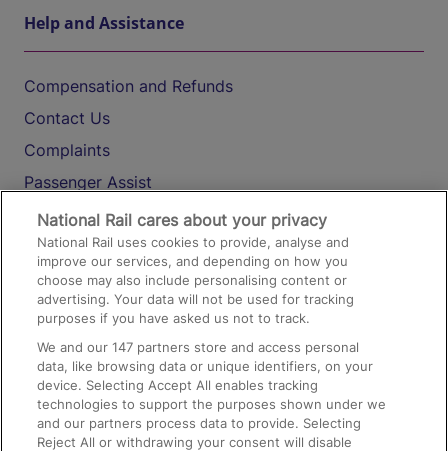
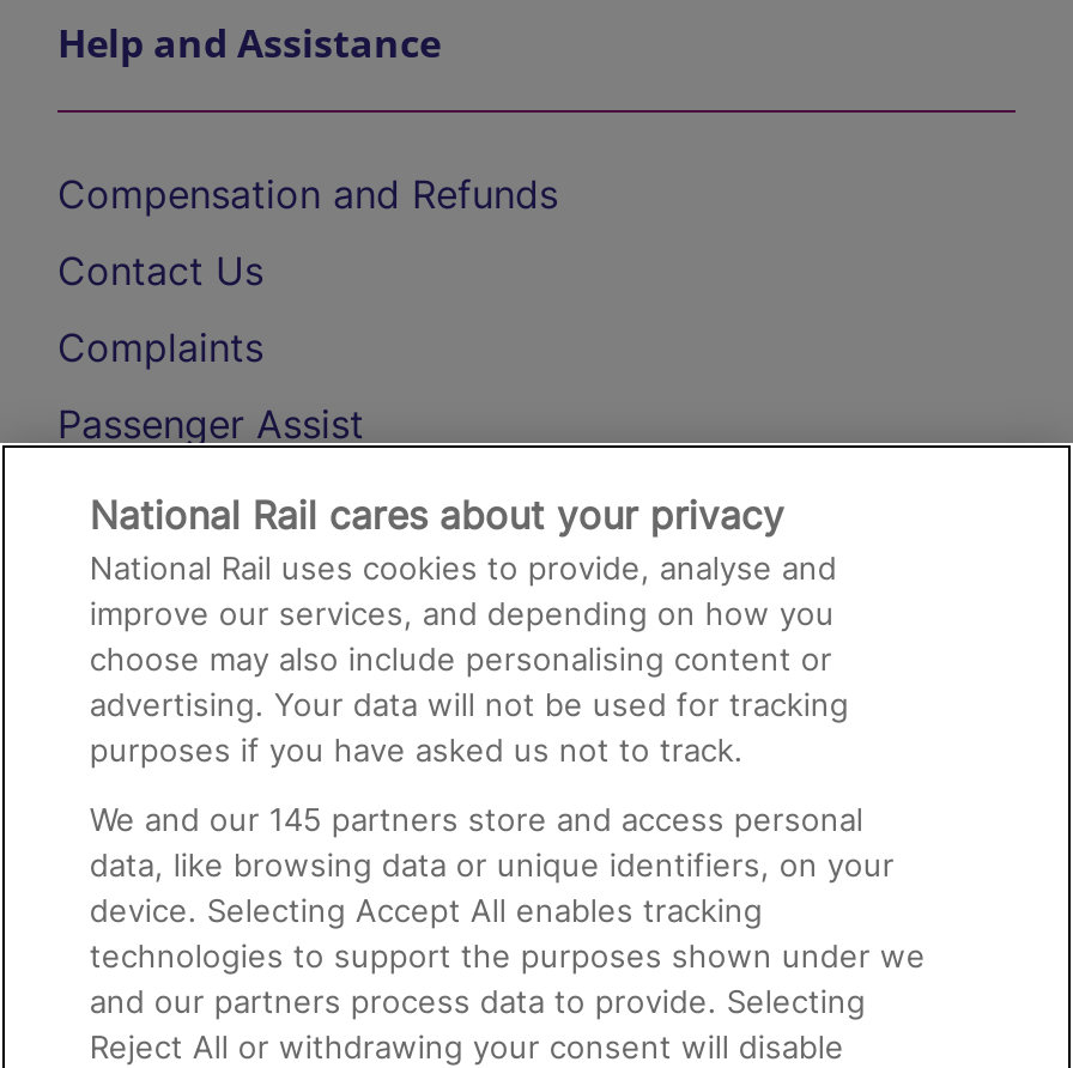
[37,339,359,355] We and our 147 partners store and access personal -> [90,800,863,838] We and our 145 partners store and access personal

